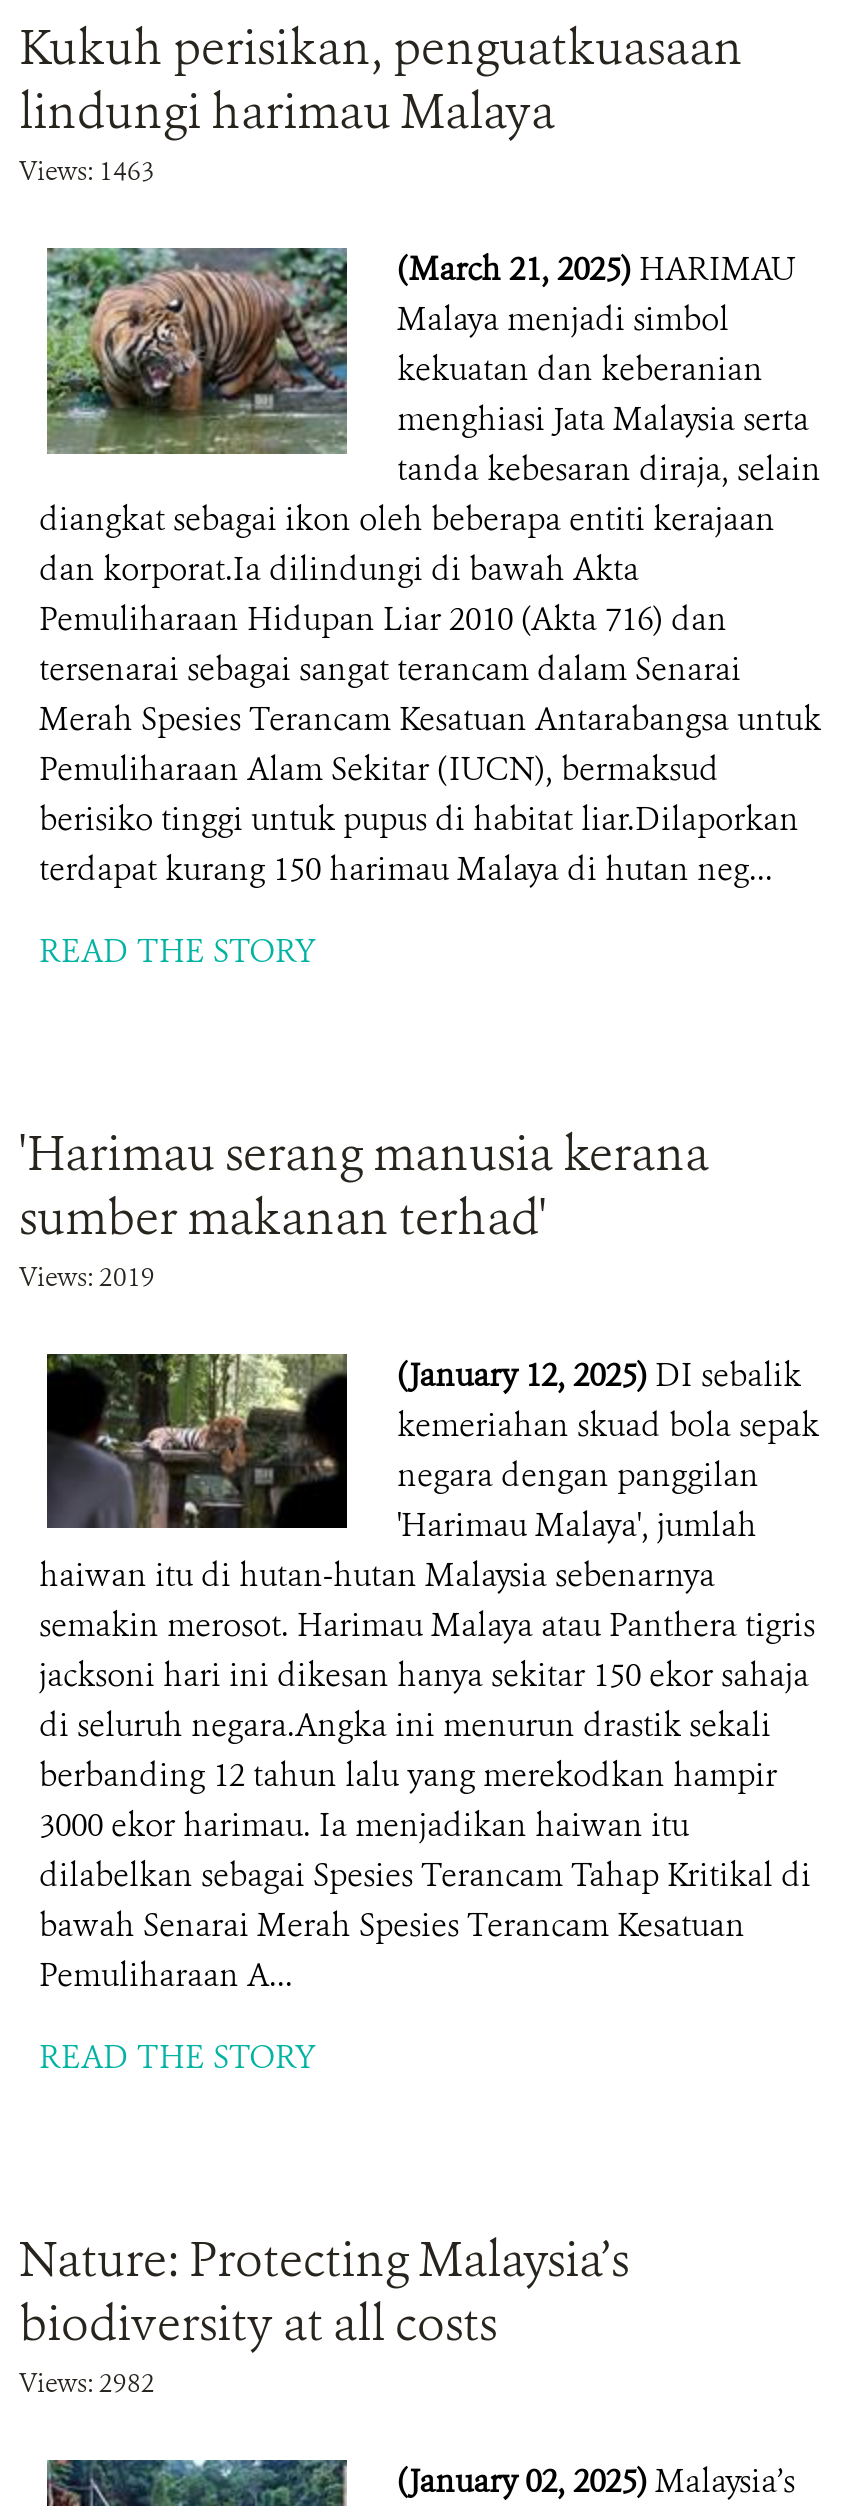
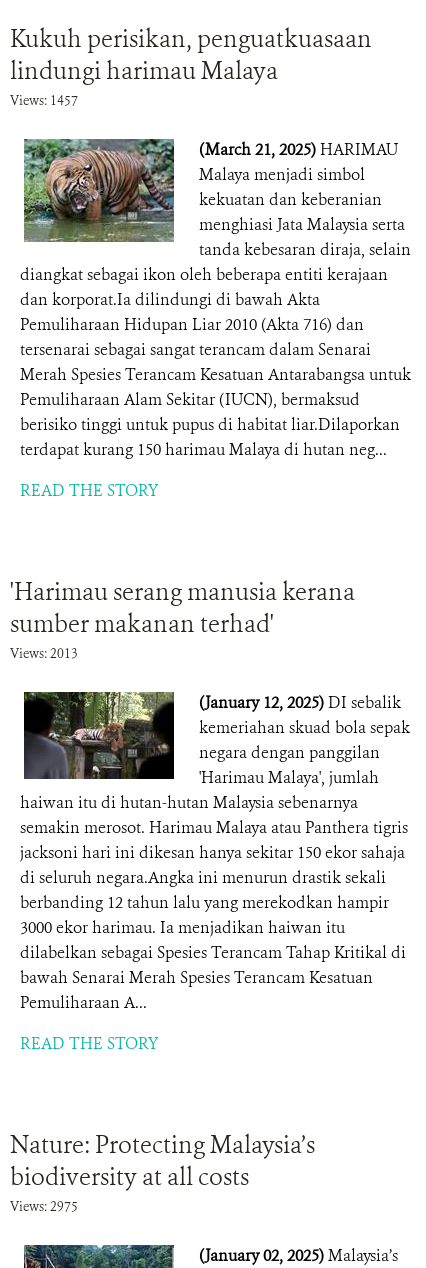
[19,154,155,188] Views: 1463 -> [10,92,78,109] Views: 1457
[19,1260,155,1294] Views: 2019 -> [10,645,78,662] Views: 2013
[19,2366,155,2400] Views: 2982 -> [10,1198,78,1215] Views: 2975

